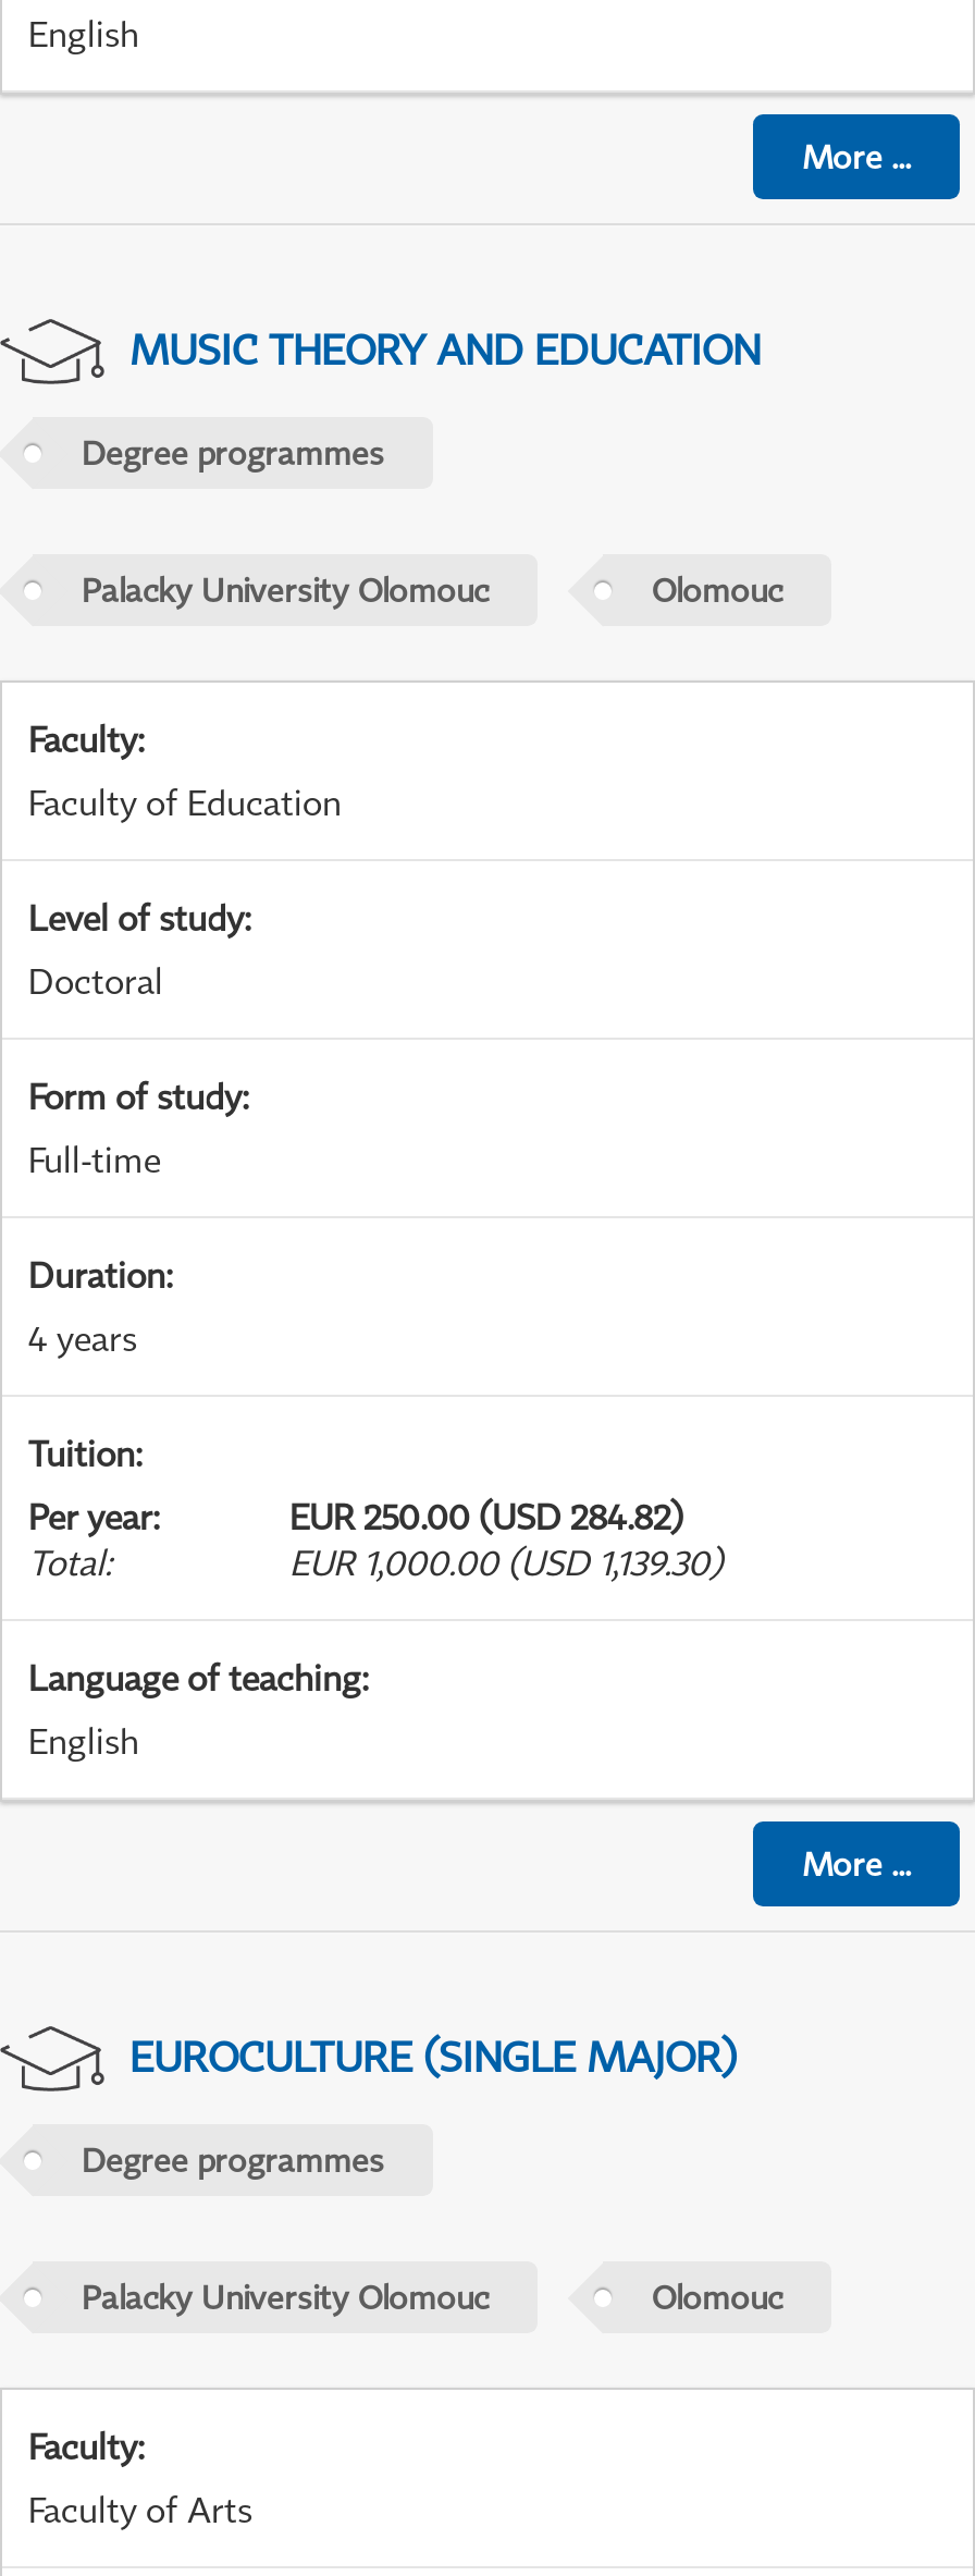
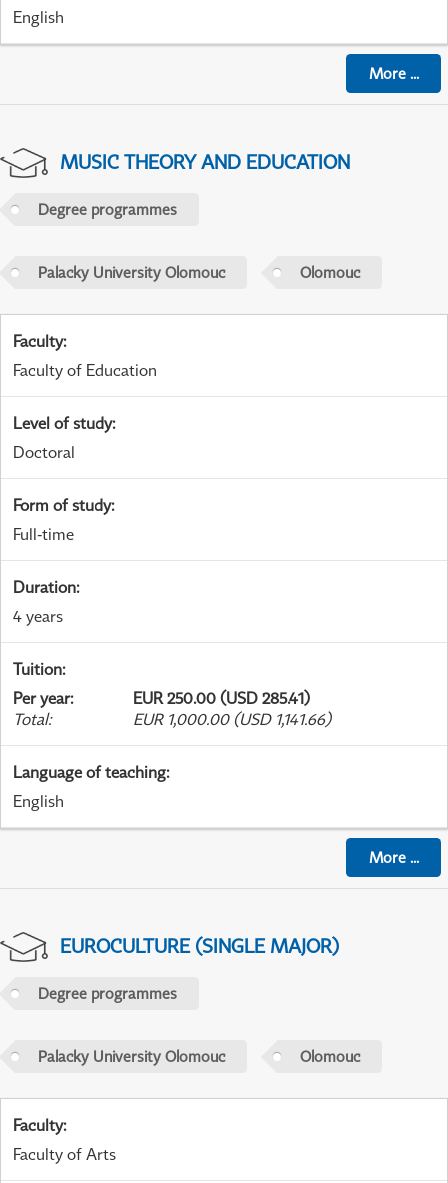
[289,1495,683,1539] EUR 250.00 (USD 284.82) -> [133,688,310,708] EUR 250.00 (USD 285.41)
[289,1541,723,1584] EUR 1,000.00 (USD 1,139.30) -> [133,709,331,729] EUR 1,000.00 (USD 1,141.66)

